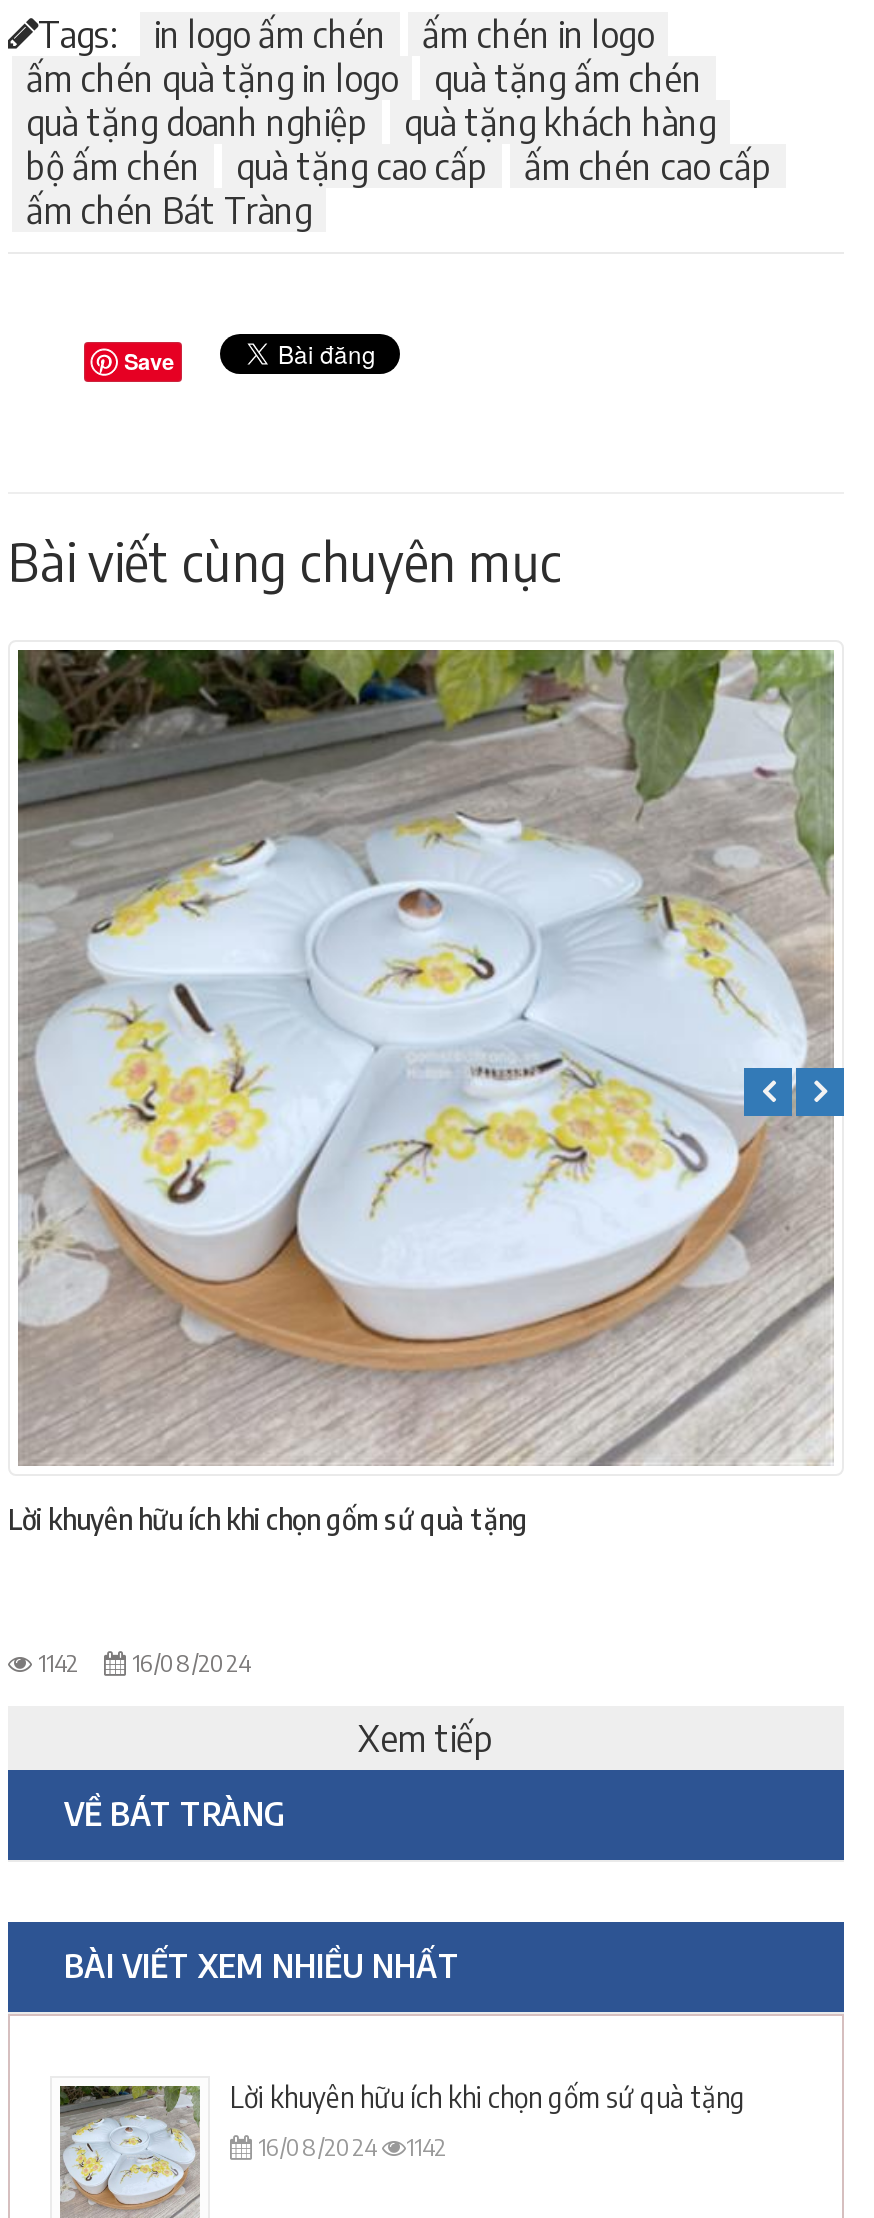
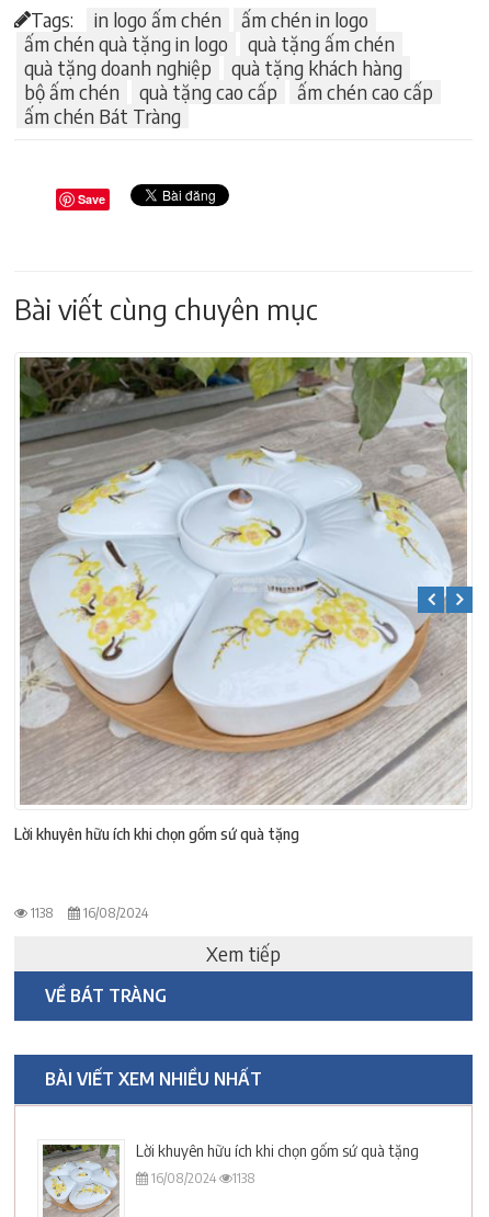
[32,1648,250,1678] 1142 16/08/2024 -> [27,904,148,921] 1138 16/08/2024
[252,2132,446,2162] 16/08/2024 1142 -> [148,1170,255,1186] 16/08/2024 1138

